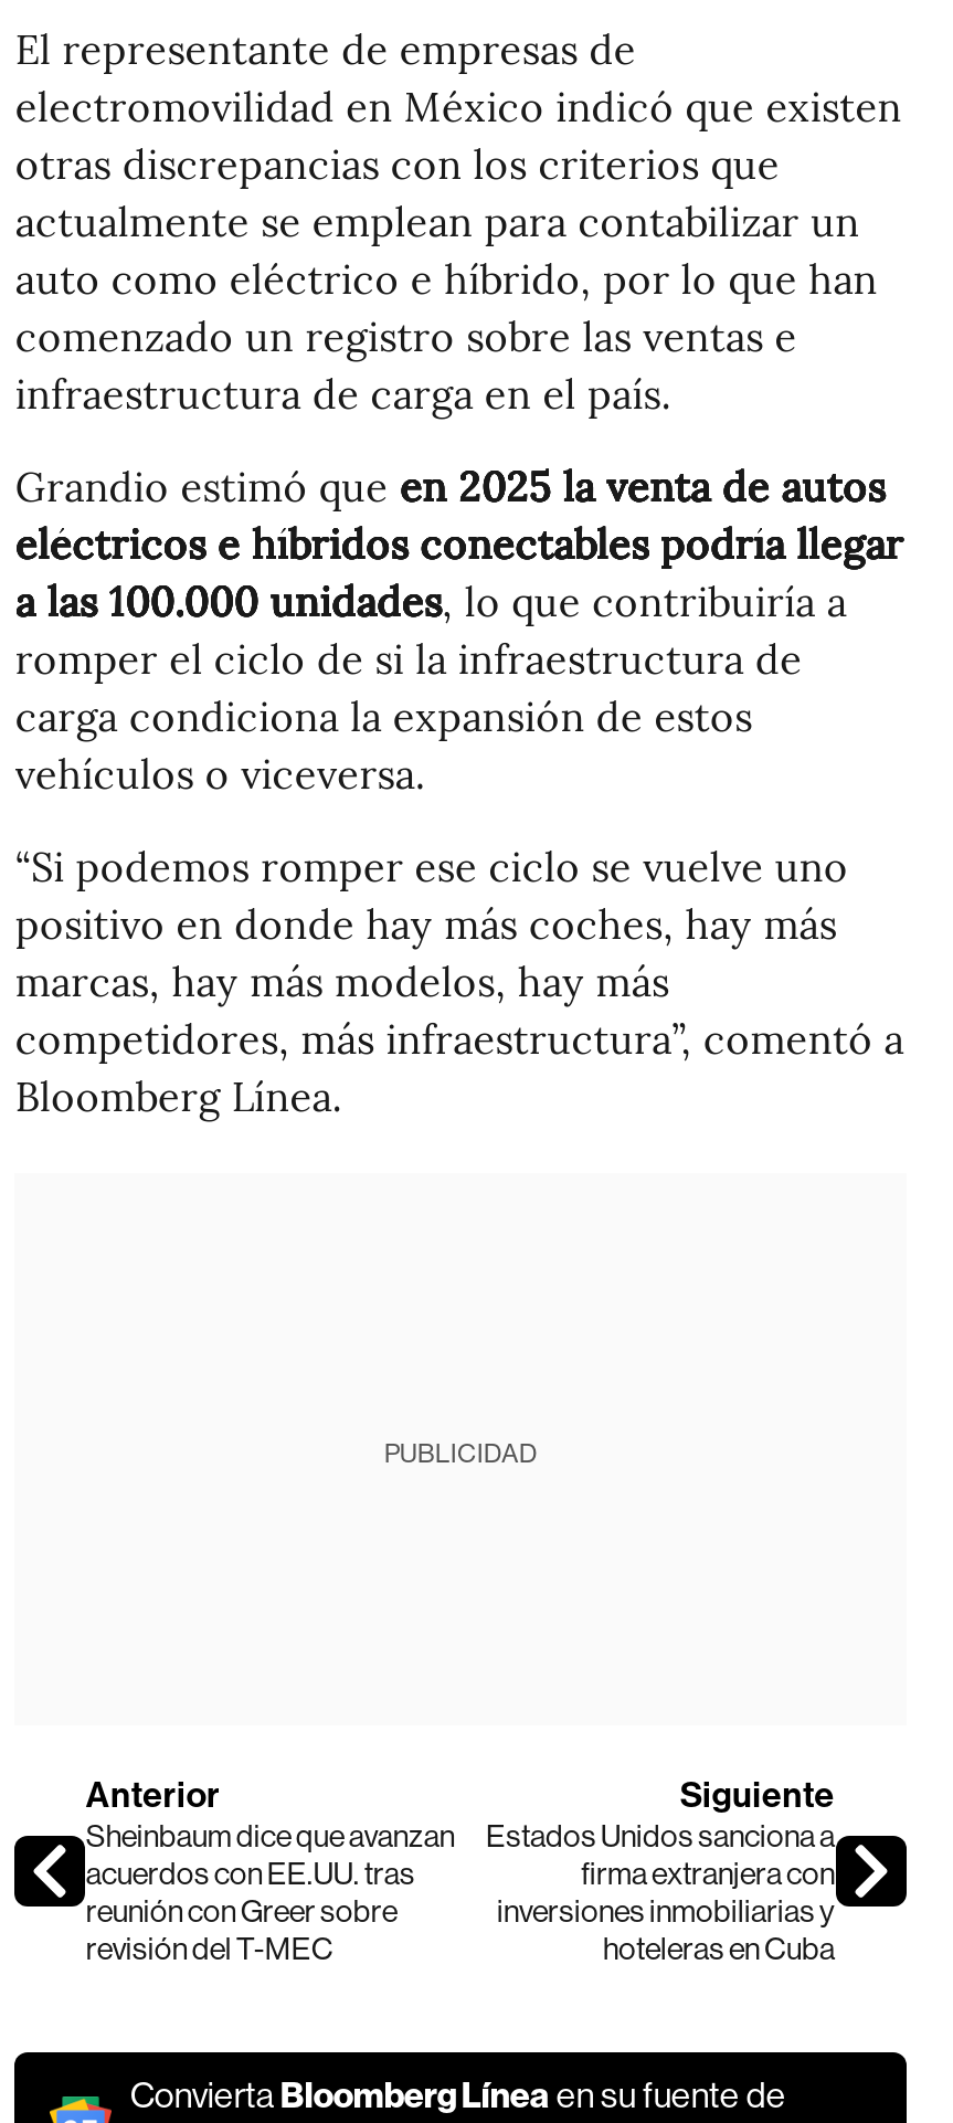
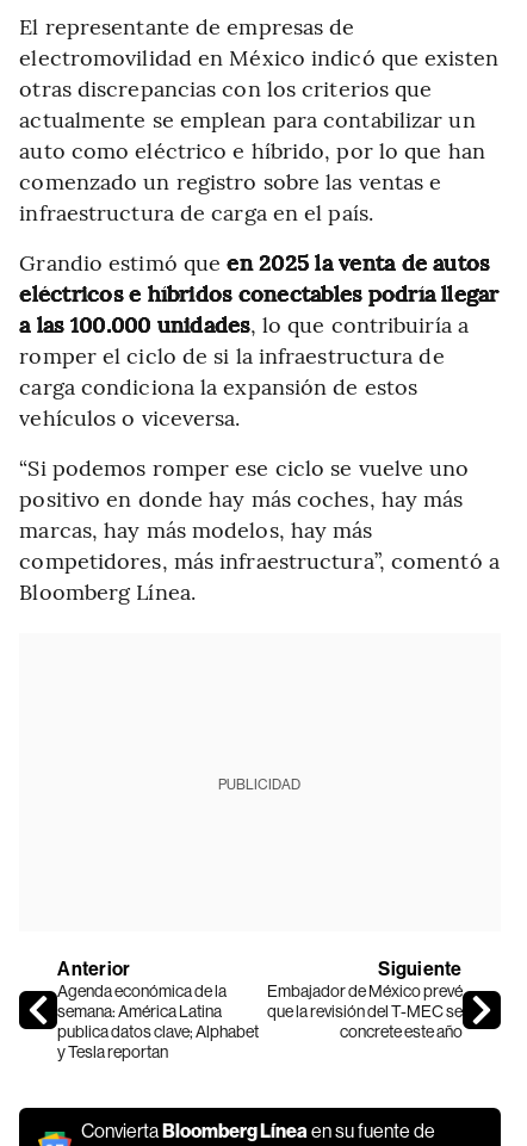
[86,1818,455,1966] Sheinbaum dice que avanzan | acuerdos con EE.UU. tras | reunión con Greer sobre | revisión del T-MEC -> [58,981,259,1061] Agenda económica de la | semana: América Latina | publica datos clave; Alphabet | y Tesla reportan
[486,1818,835,1966] Estados Unidos sanciona a | firma extranjera con | inversiones inmobiliarias y | hoteleras en Cuba -> [266,981,462,1041] Embajador de México prevé | que la revisión del T-MEC se | concrete este año

